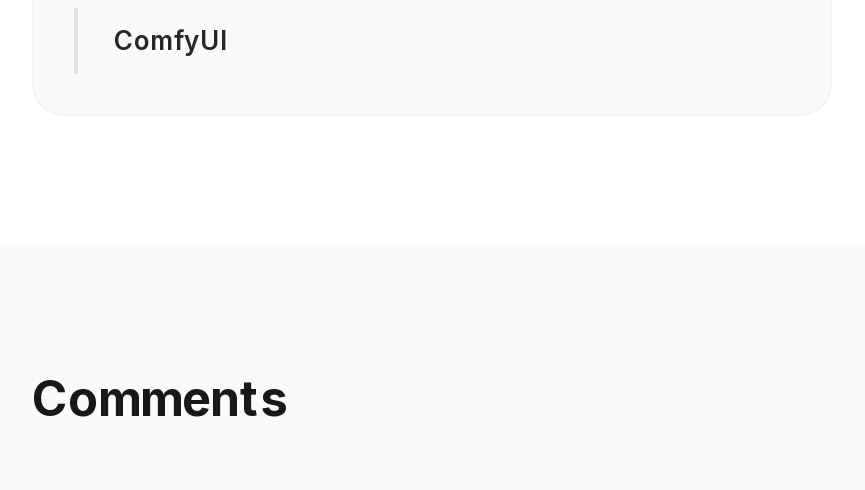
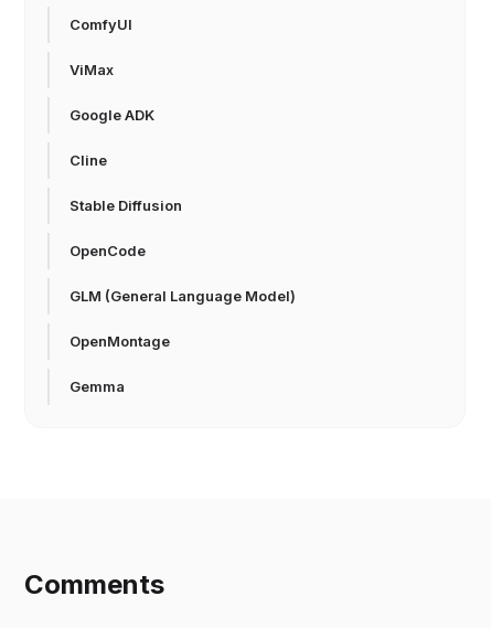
none -> [70,60,296,395] ViMax | Google ADK | Cline | Stable Diffusion | OpenCode | GLM (General Language Model) | OpenMontage | Gemma

